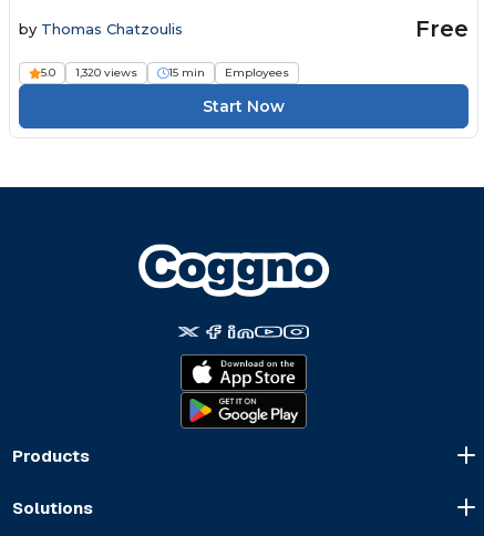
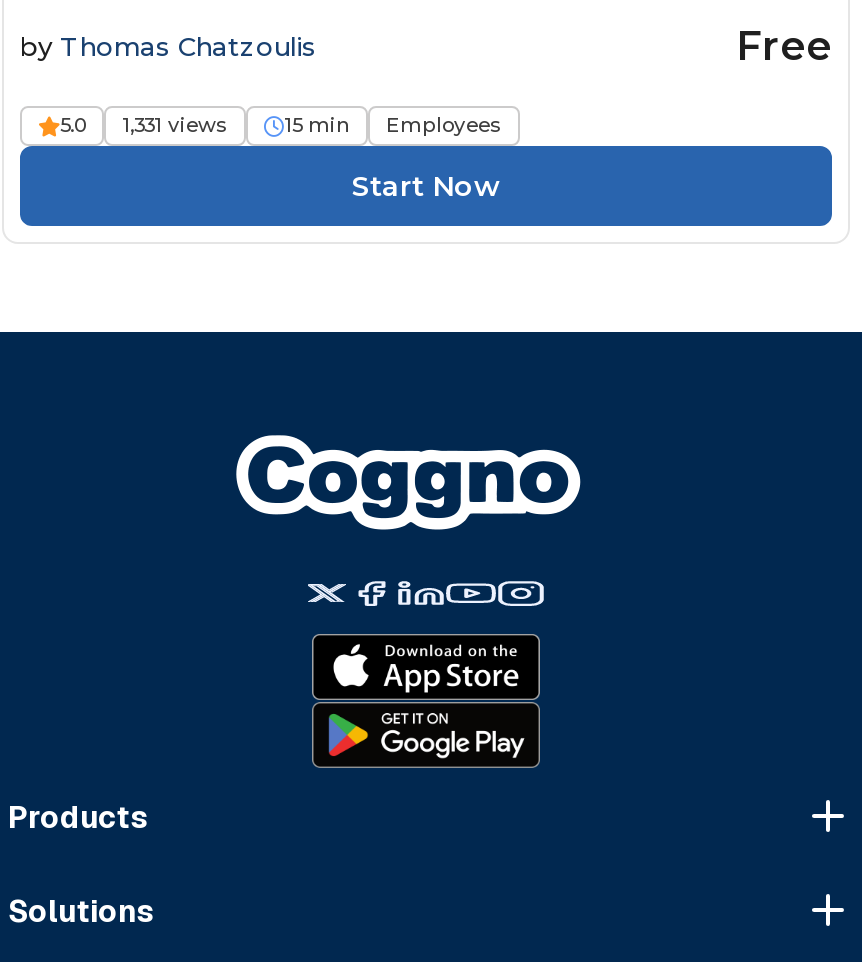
[41,65,137,79] 5.0 1,320 views -> [60,111,228,137] 5.0 1,331 views

